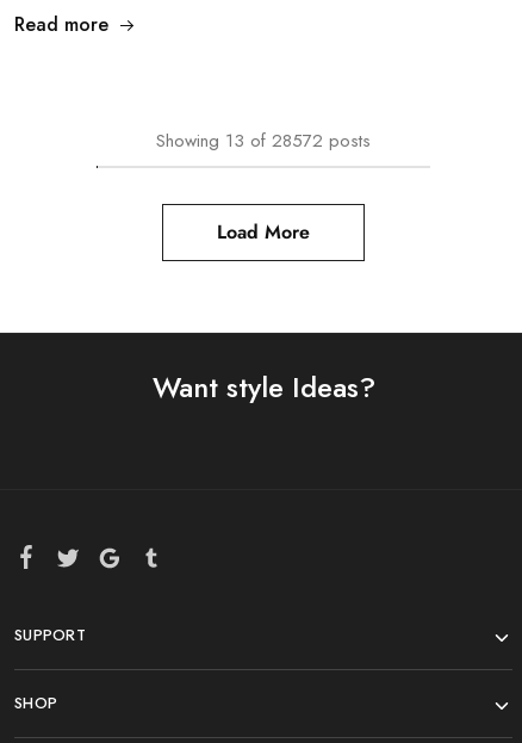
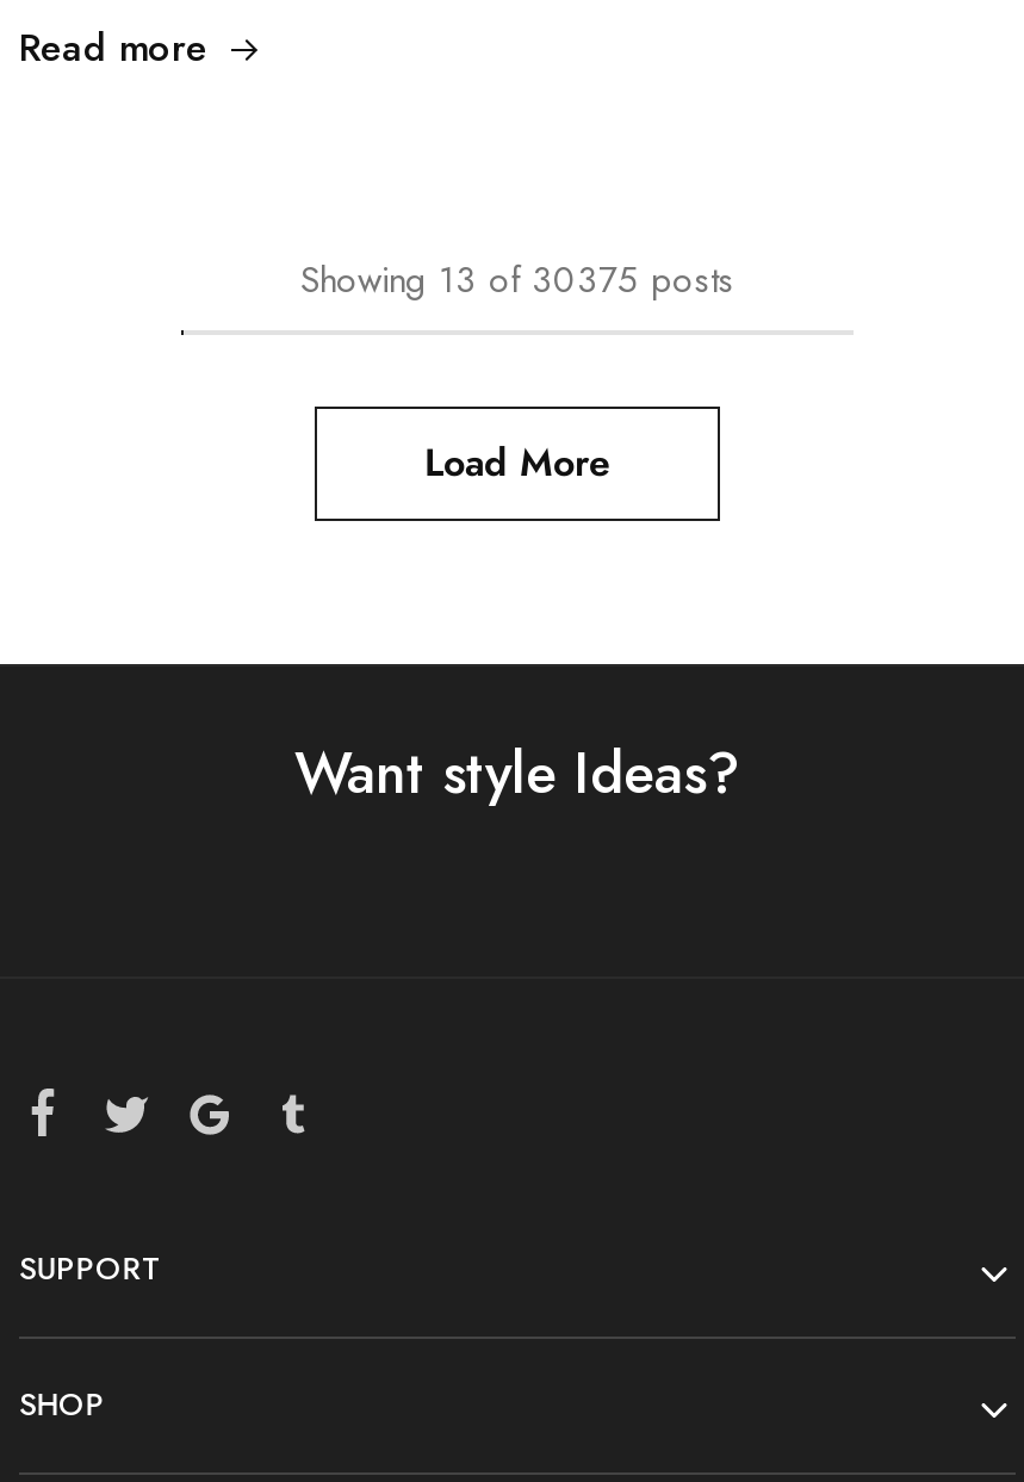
[156,128,371,154] Showing 13 of 28572 posts -> [300,254,734,306] Showing 13 of 30375 posts

